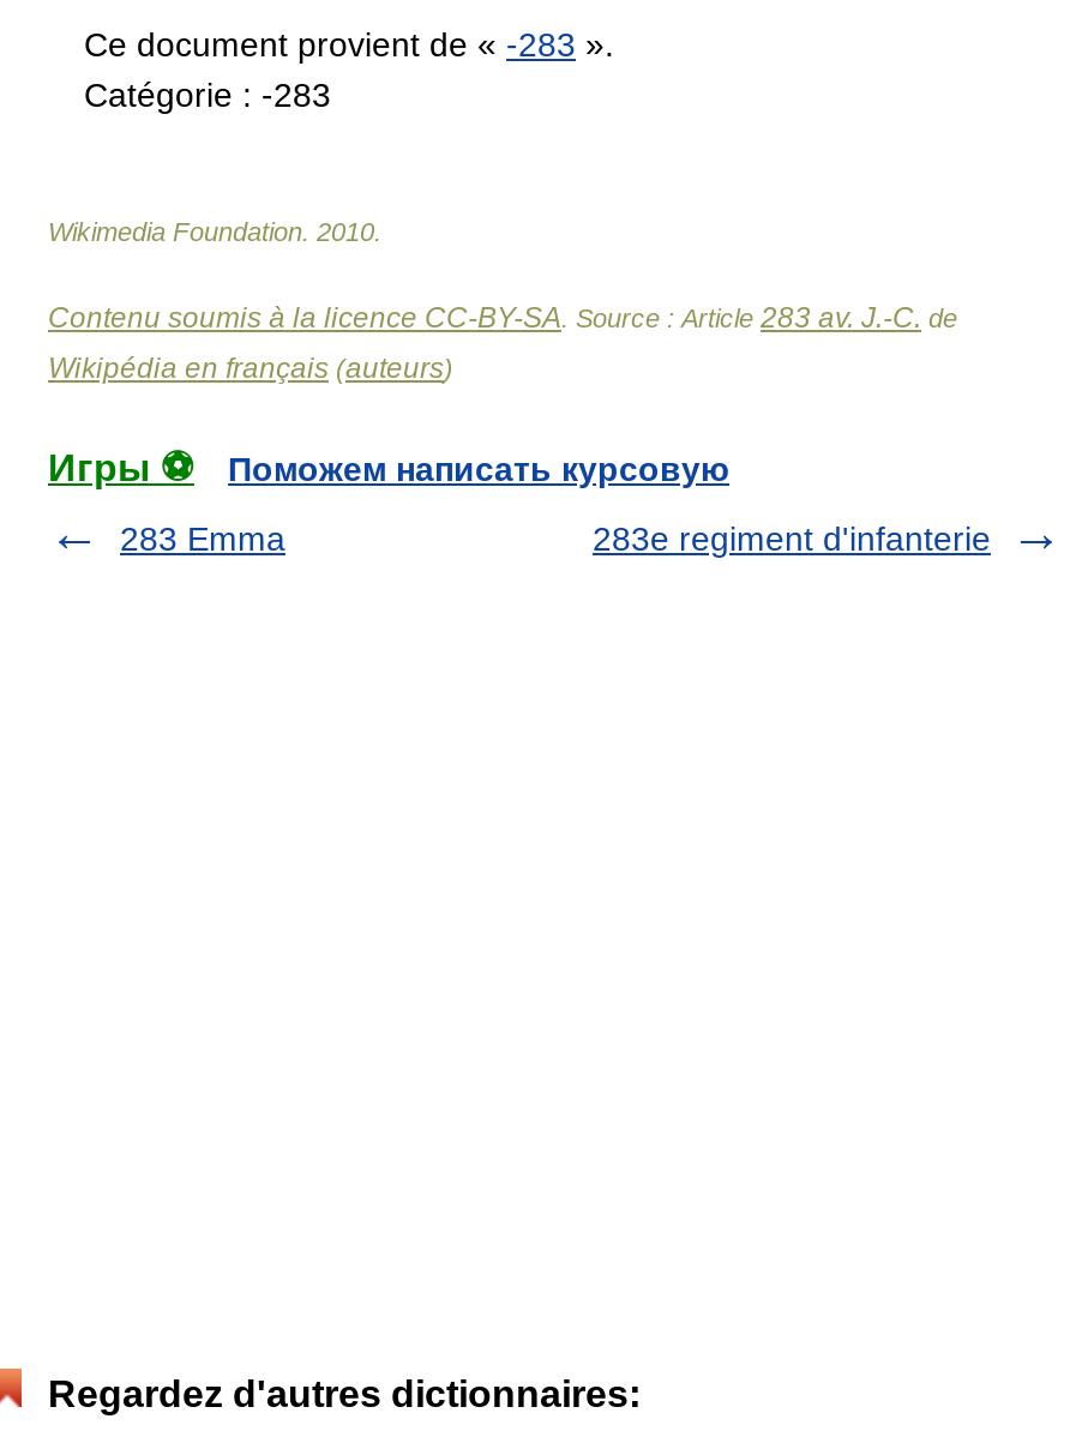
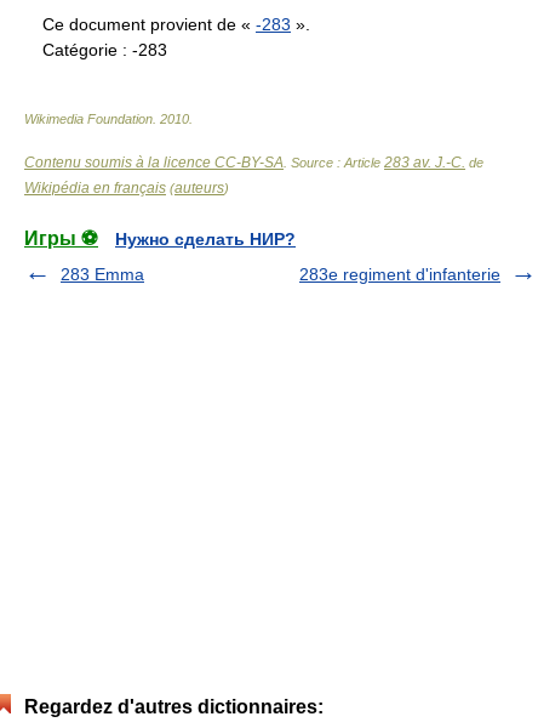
[228,450,729,488] Поможем написать курсовую -> [115,229,296,249] Нужно сделать НИР?

